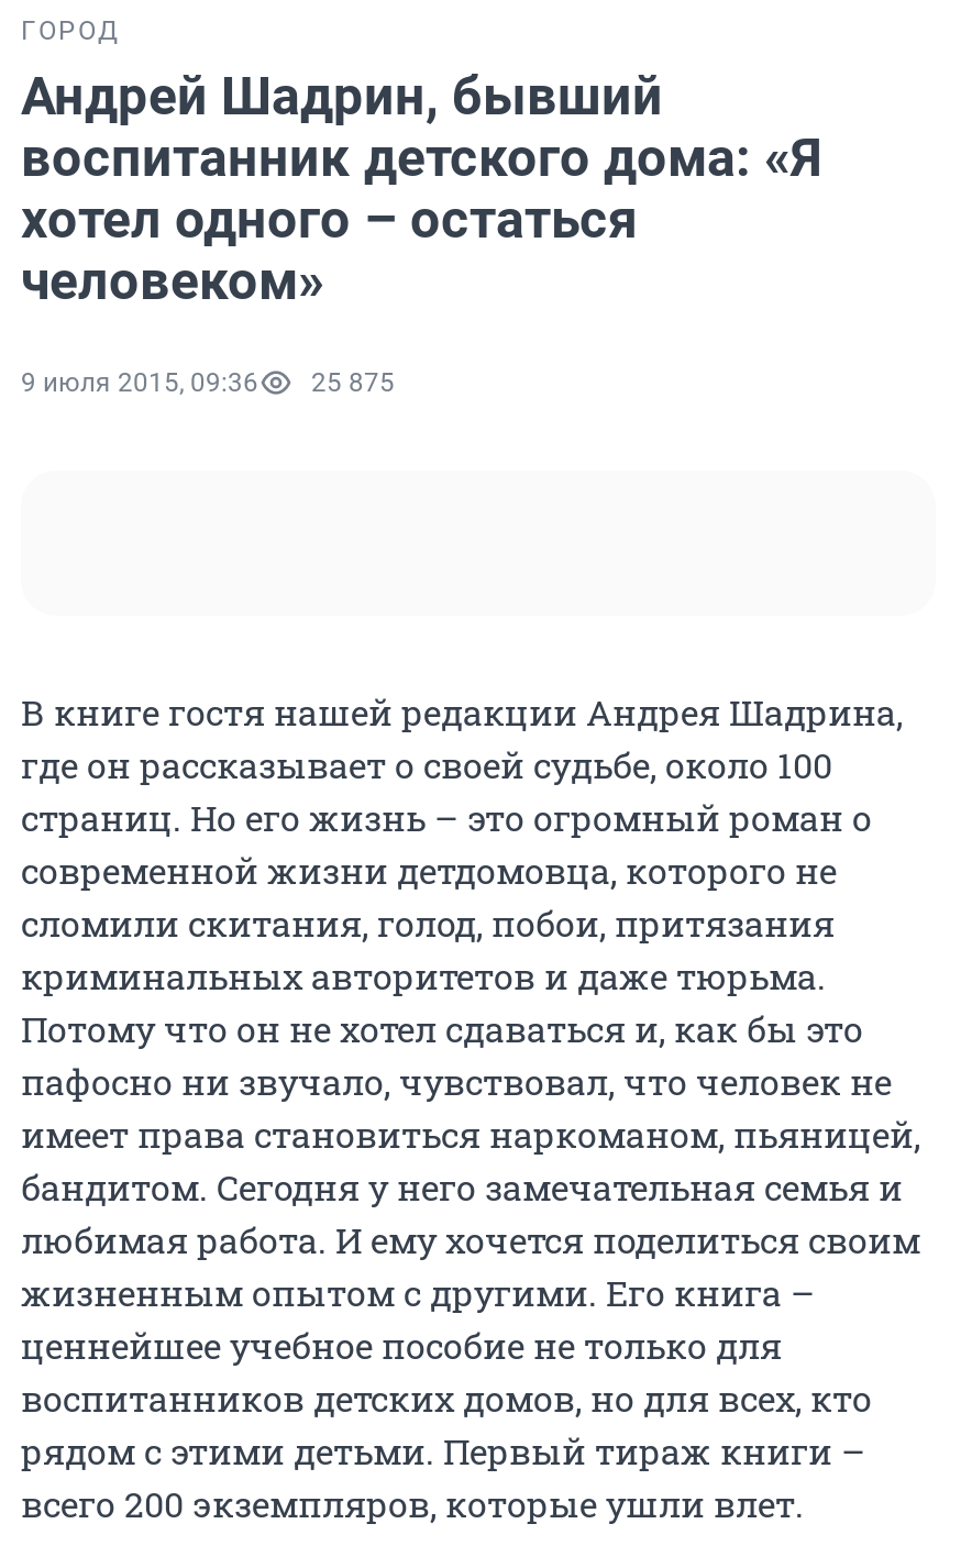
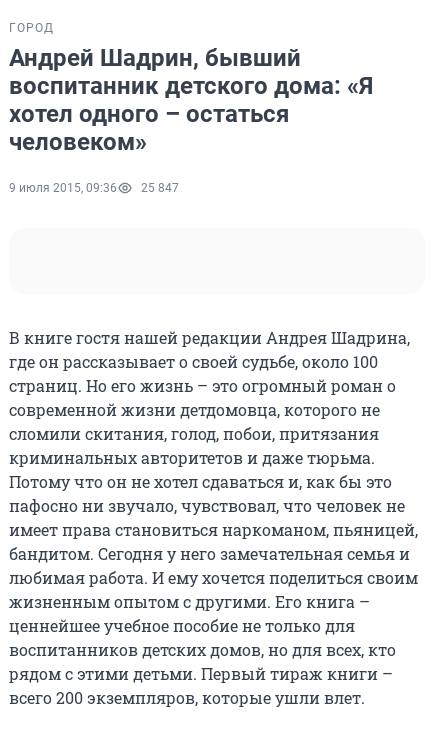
[21,367,395,398] 9 июля 2015, 09:36 25 875 -> [9,181,179,195] 9 июля 2015, 09:36 25 847

